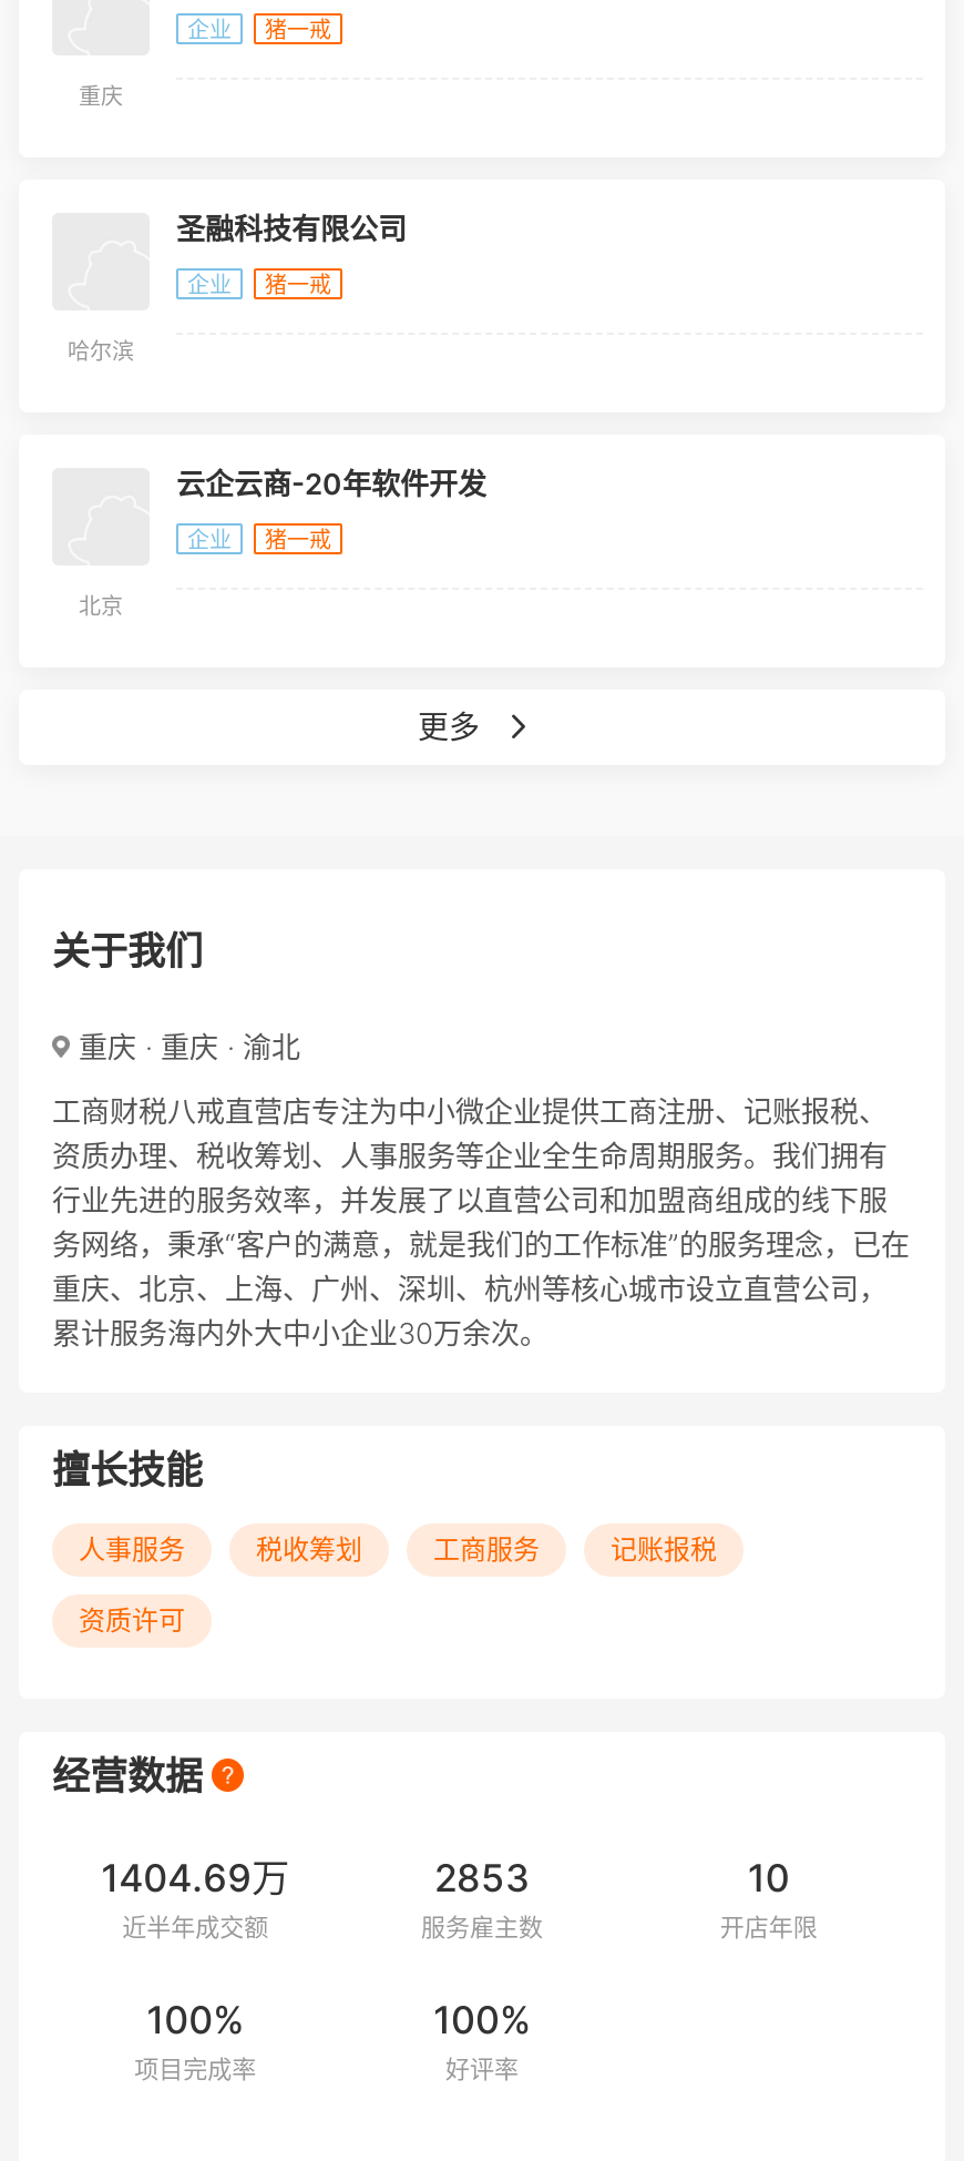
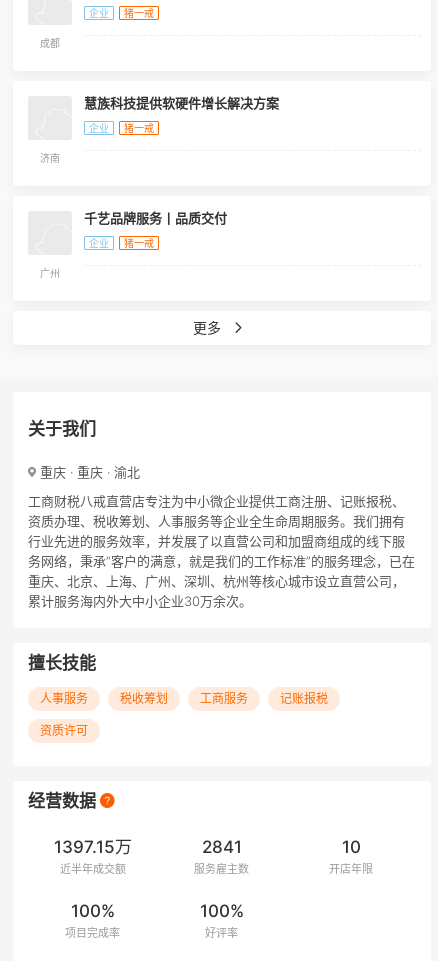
[79,82,123,109] 重庆 -> [40,37,60,49] 成都
[176,211,407,246] 圣融科技有限公司 -> [84,95,279,111] 慧族科技提供软硬件增长解决方案
[68,337,134,364] 哈尔滨 -> [40,152,60,164] 济南
[176,466,486,501] 云企云商-20年软件开发 -> [84,210,227,226] 千艺品牌服务丨品质交付
[79,592,123,619] 北京 -> [40,267,60,279] 广州
[101,1856,290,1900] 1404.69万 -> [54,837,132,857] 1397.15万
[434,1856,530,1900] 2853 -> [202,837,242,857] 2841

